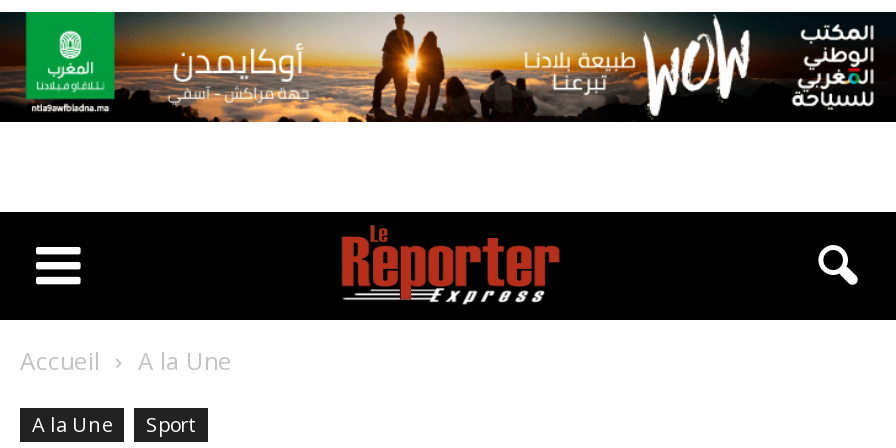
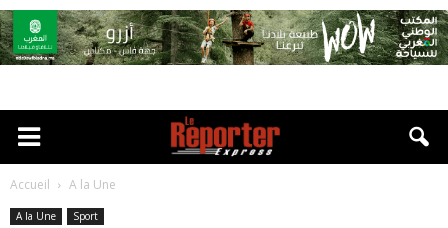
[6,10,890,124] [image] -> [3,9,445,66] [image]

